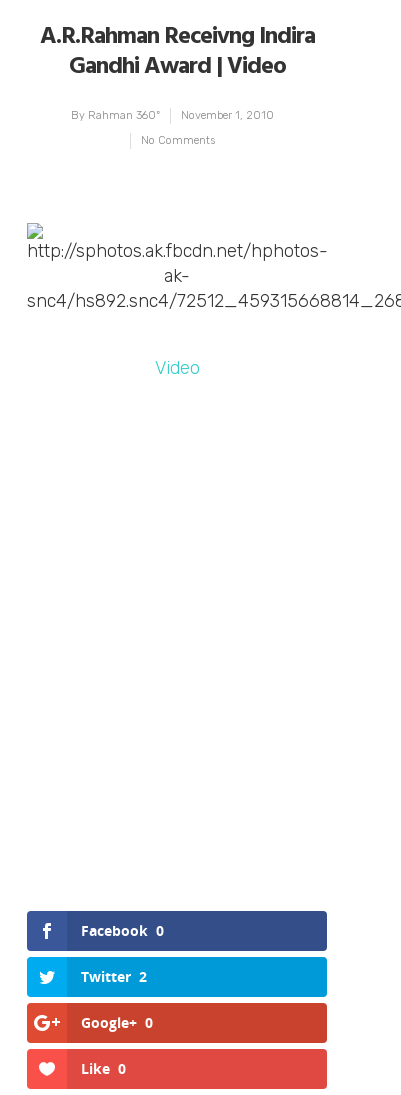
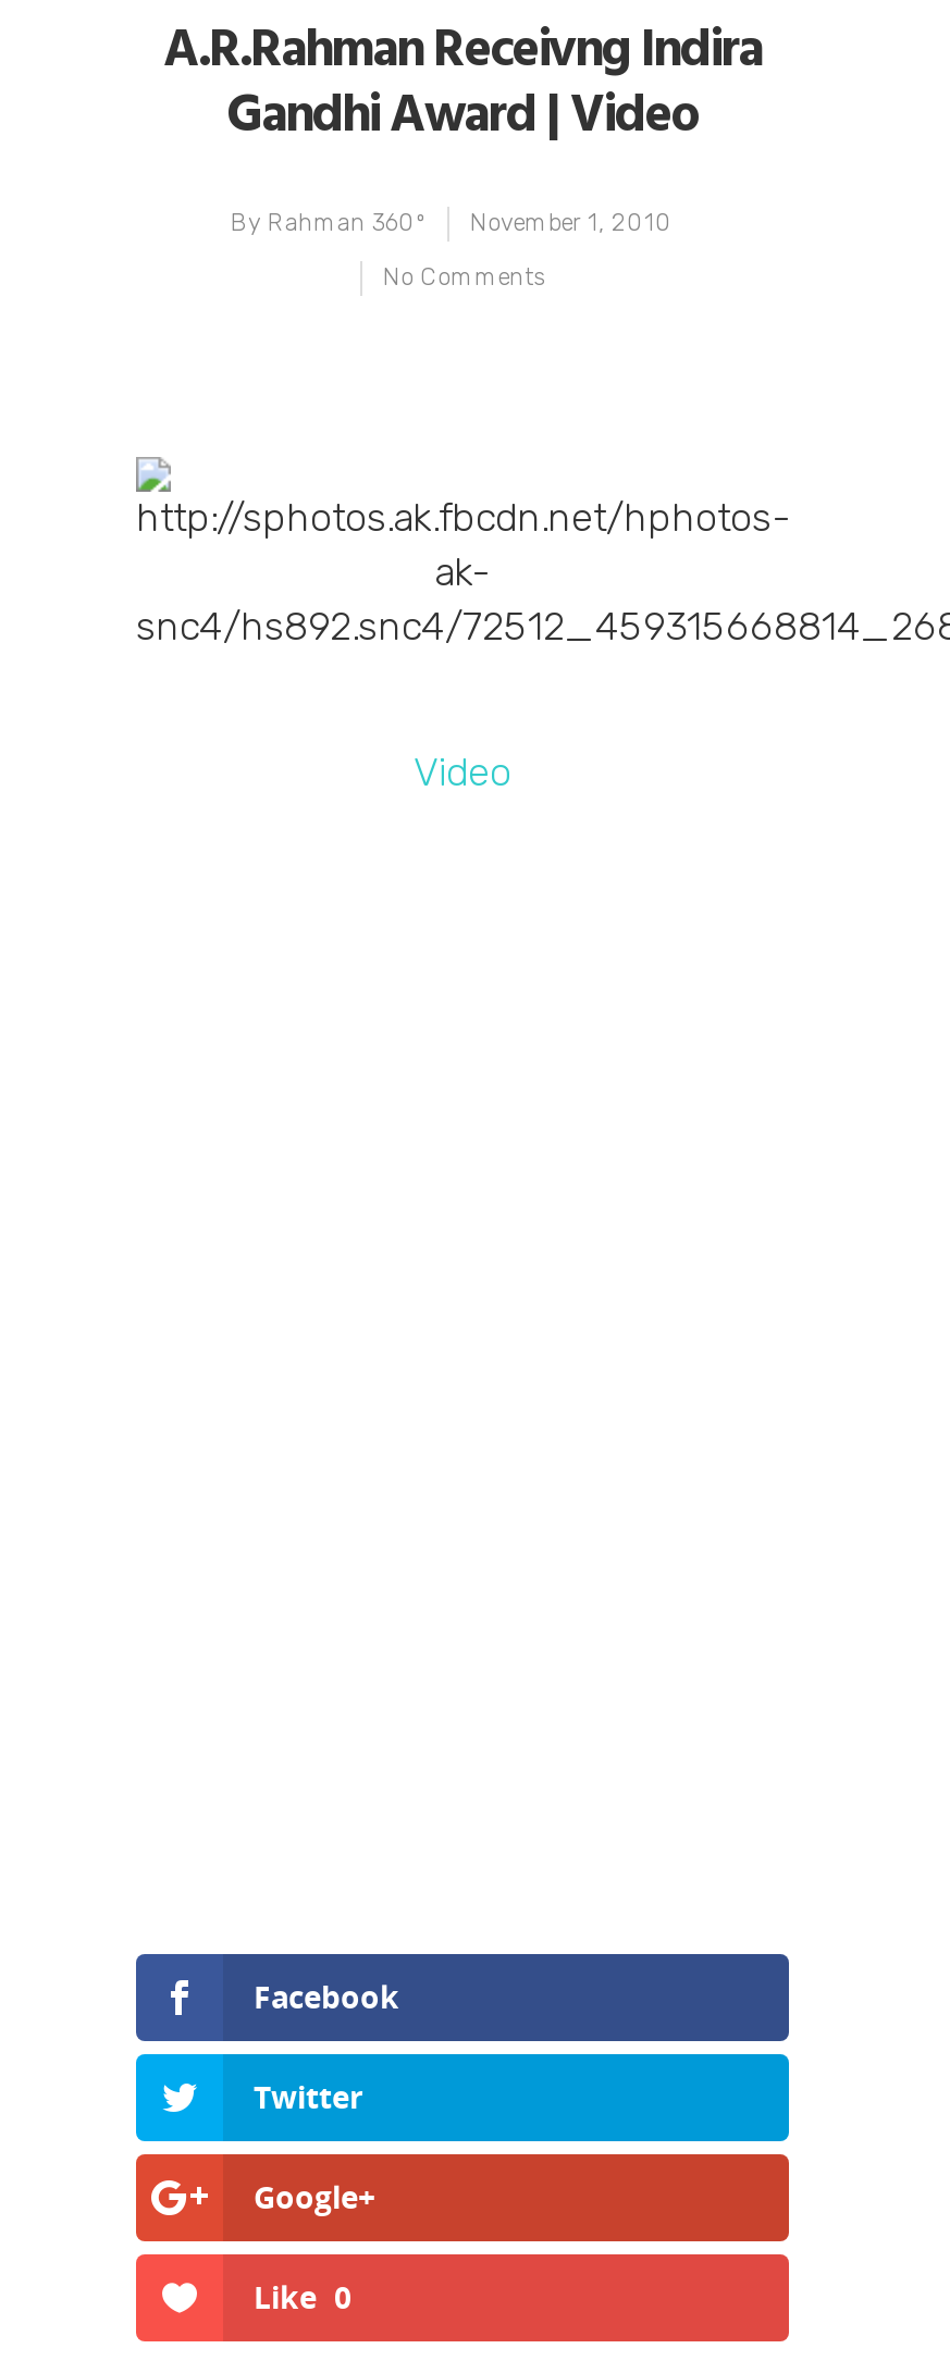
[81,921,164,940] Facebook 0 -> [254,1976,399,2017] Facebook
[81,967,147,986] Twitter 2 -> [254,2076,362,2117] Twitter
[81,1013,153,1032] Google+ 0 -> [254,2176,375,2217] Google+

